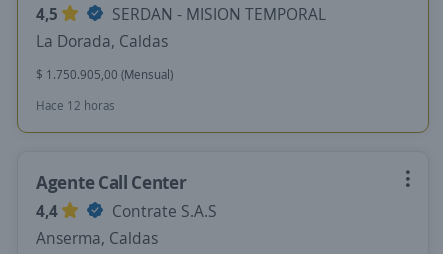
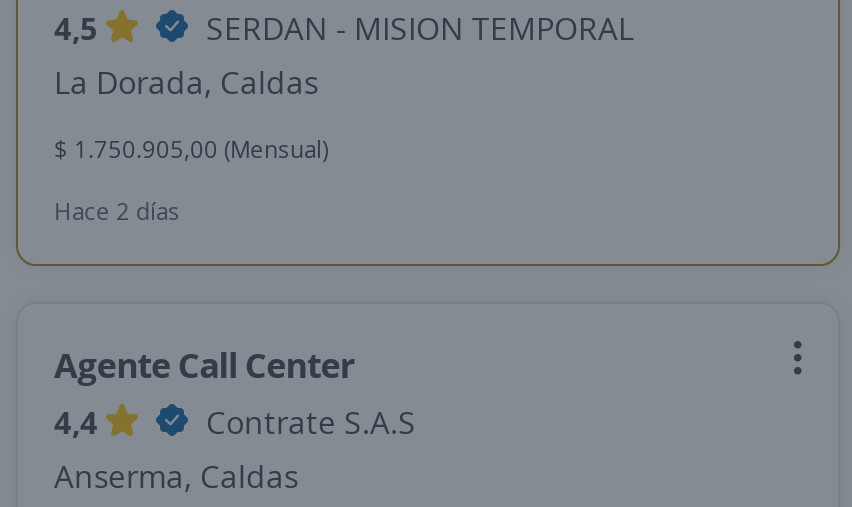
[36,97,115,114] Hace 12 horas -> [54,194,180,228] Hace 2 días

